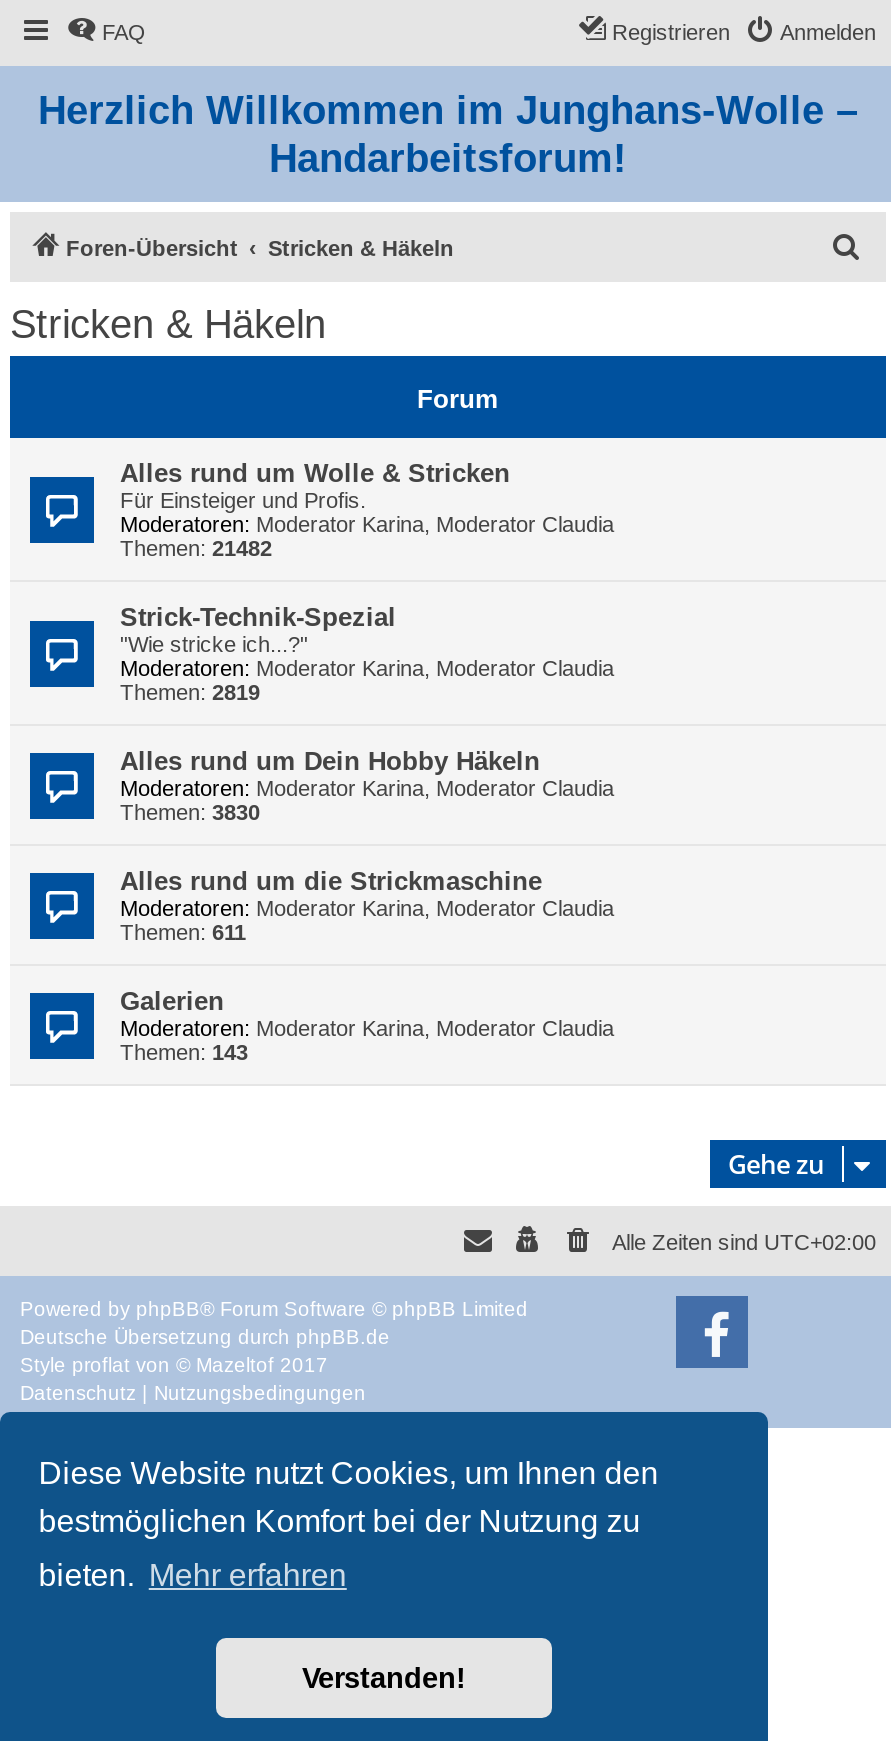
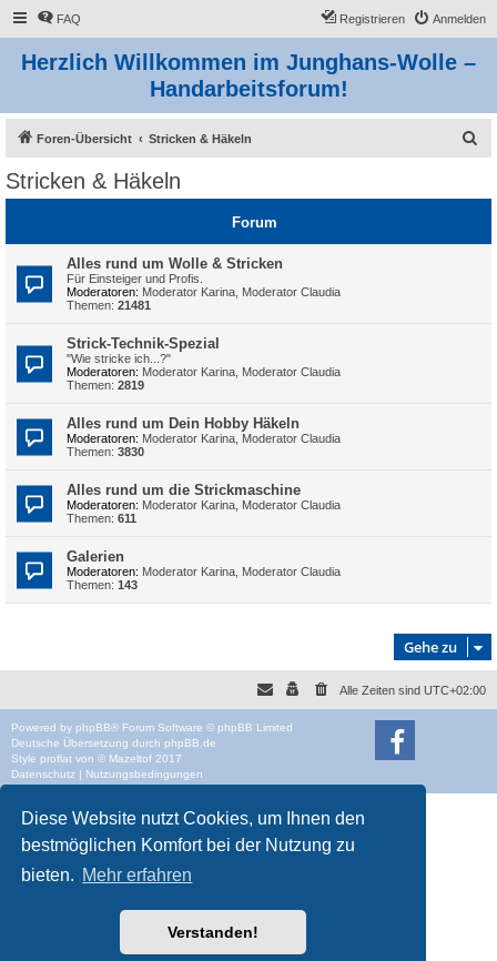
[120,536,272,560] Themen: 21482 -> [67,299,151,312] Themen: 21481

